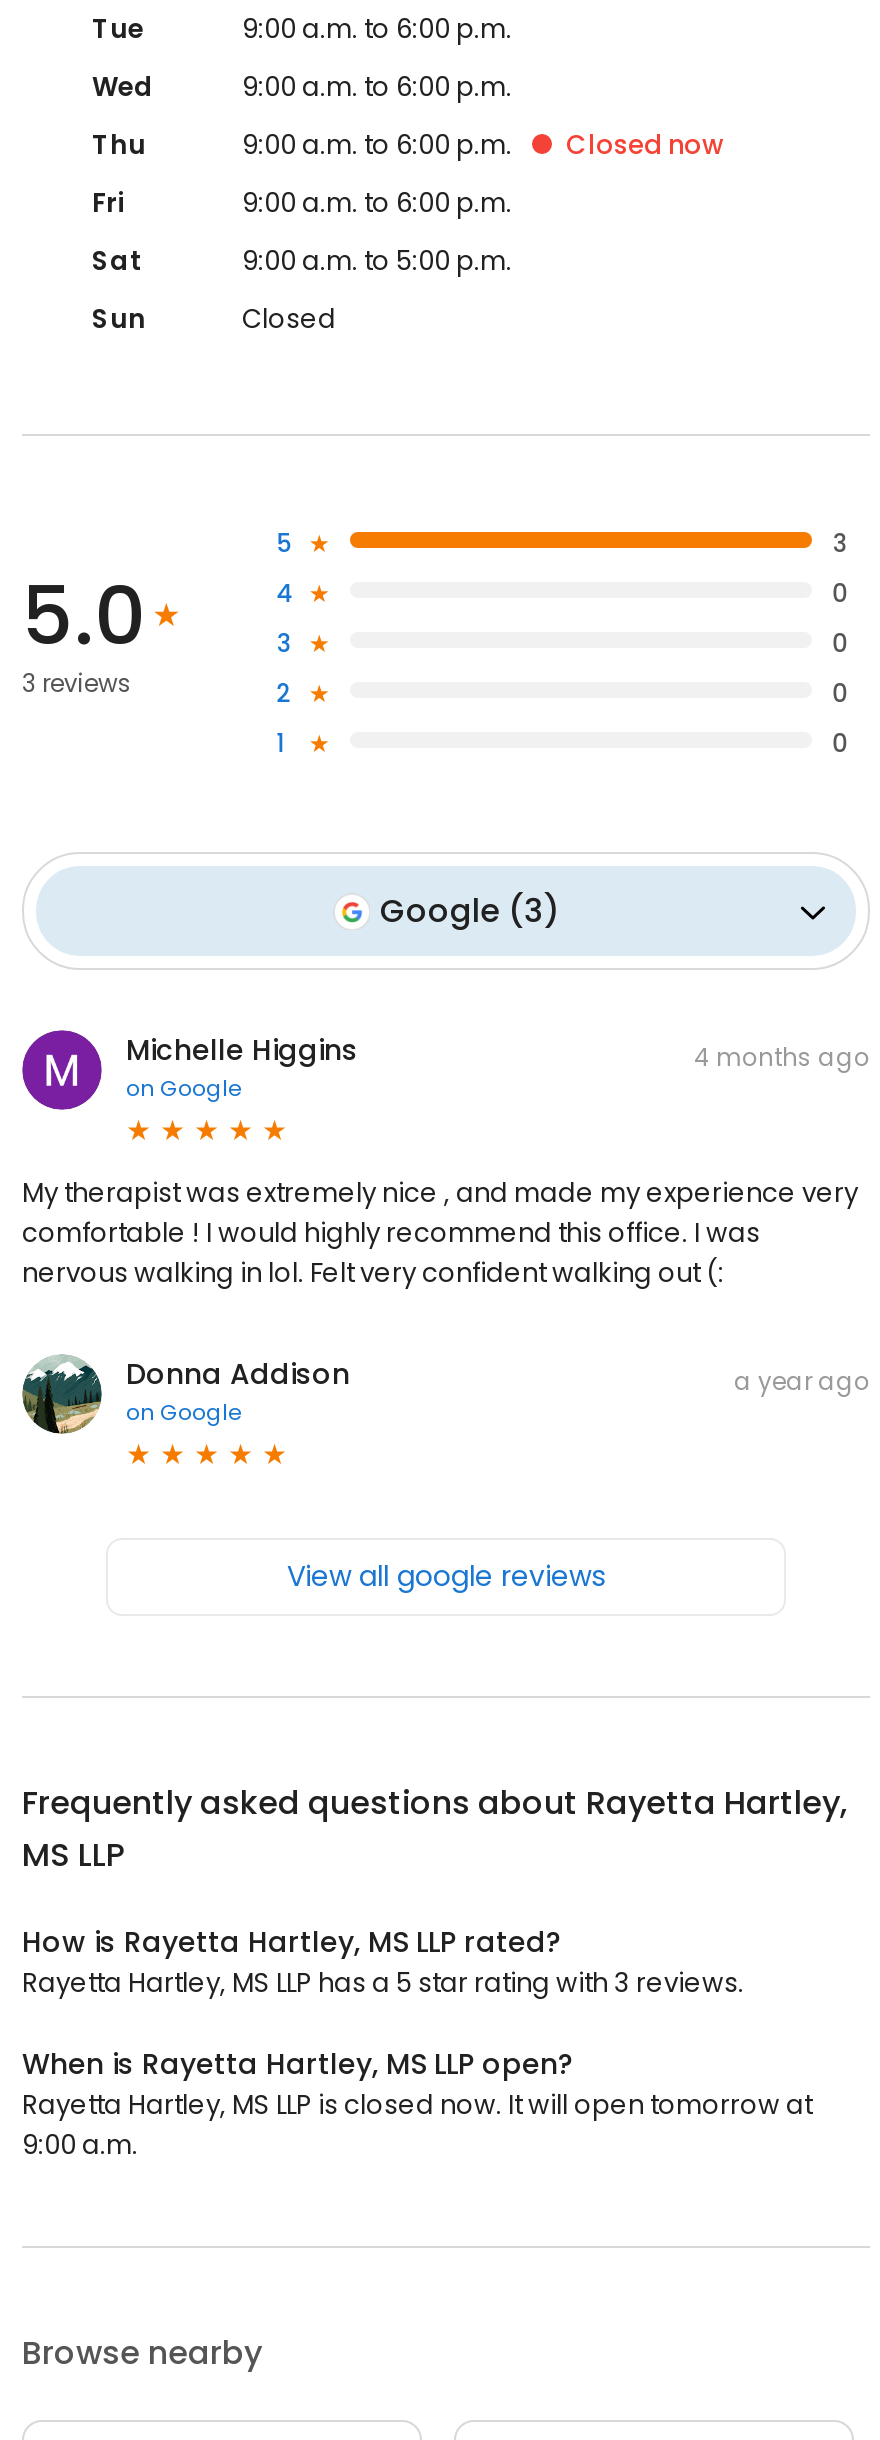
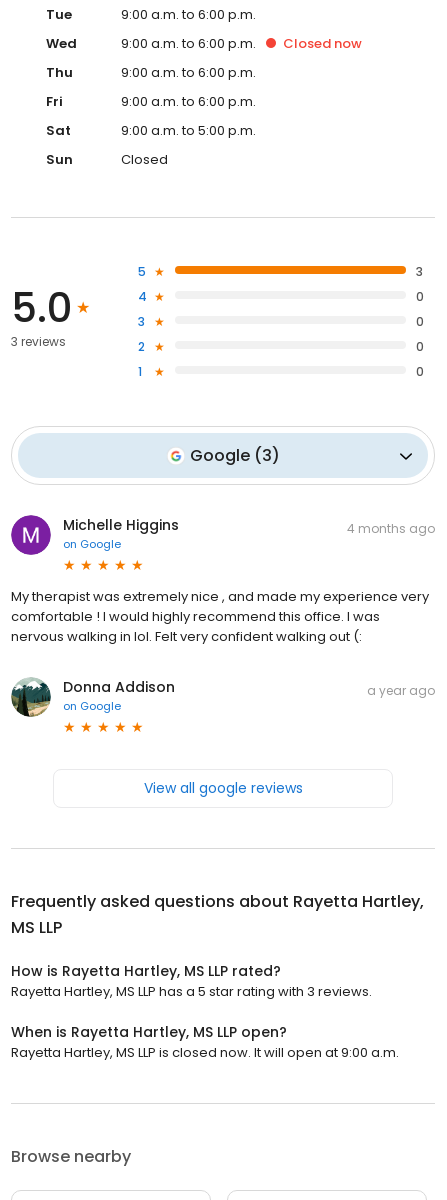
moved [566,126,724,164] -> [283,34,362,53]: Closed now
[22,2086,812,2164] Rayetta Hartley, MS LLP is closed now. It will open tomorrow at | 9:00 a.m. -> [11,1043,399,1062] Rayetta Hartley, MS LLP is closed now. It will open at 9:00 a.m.

